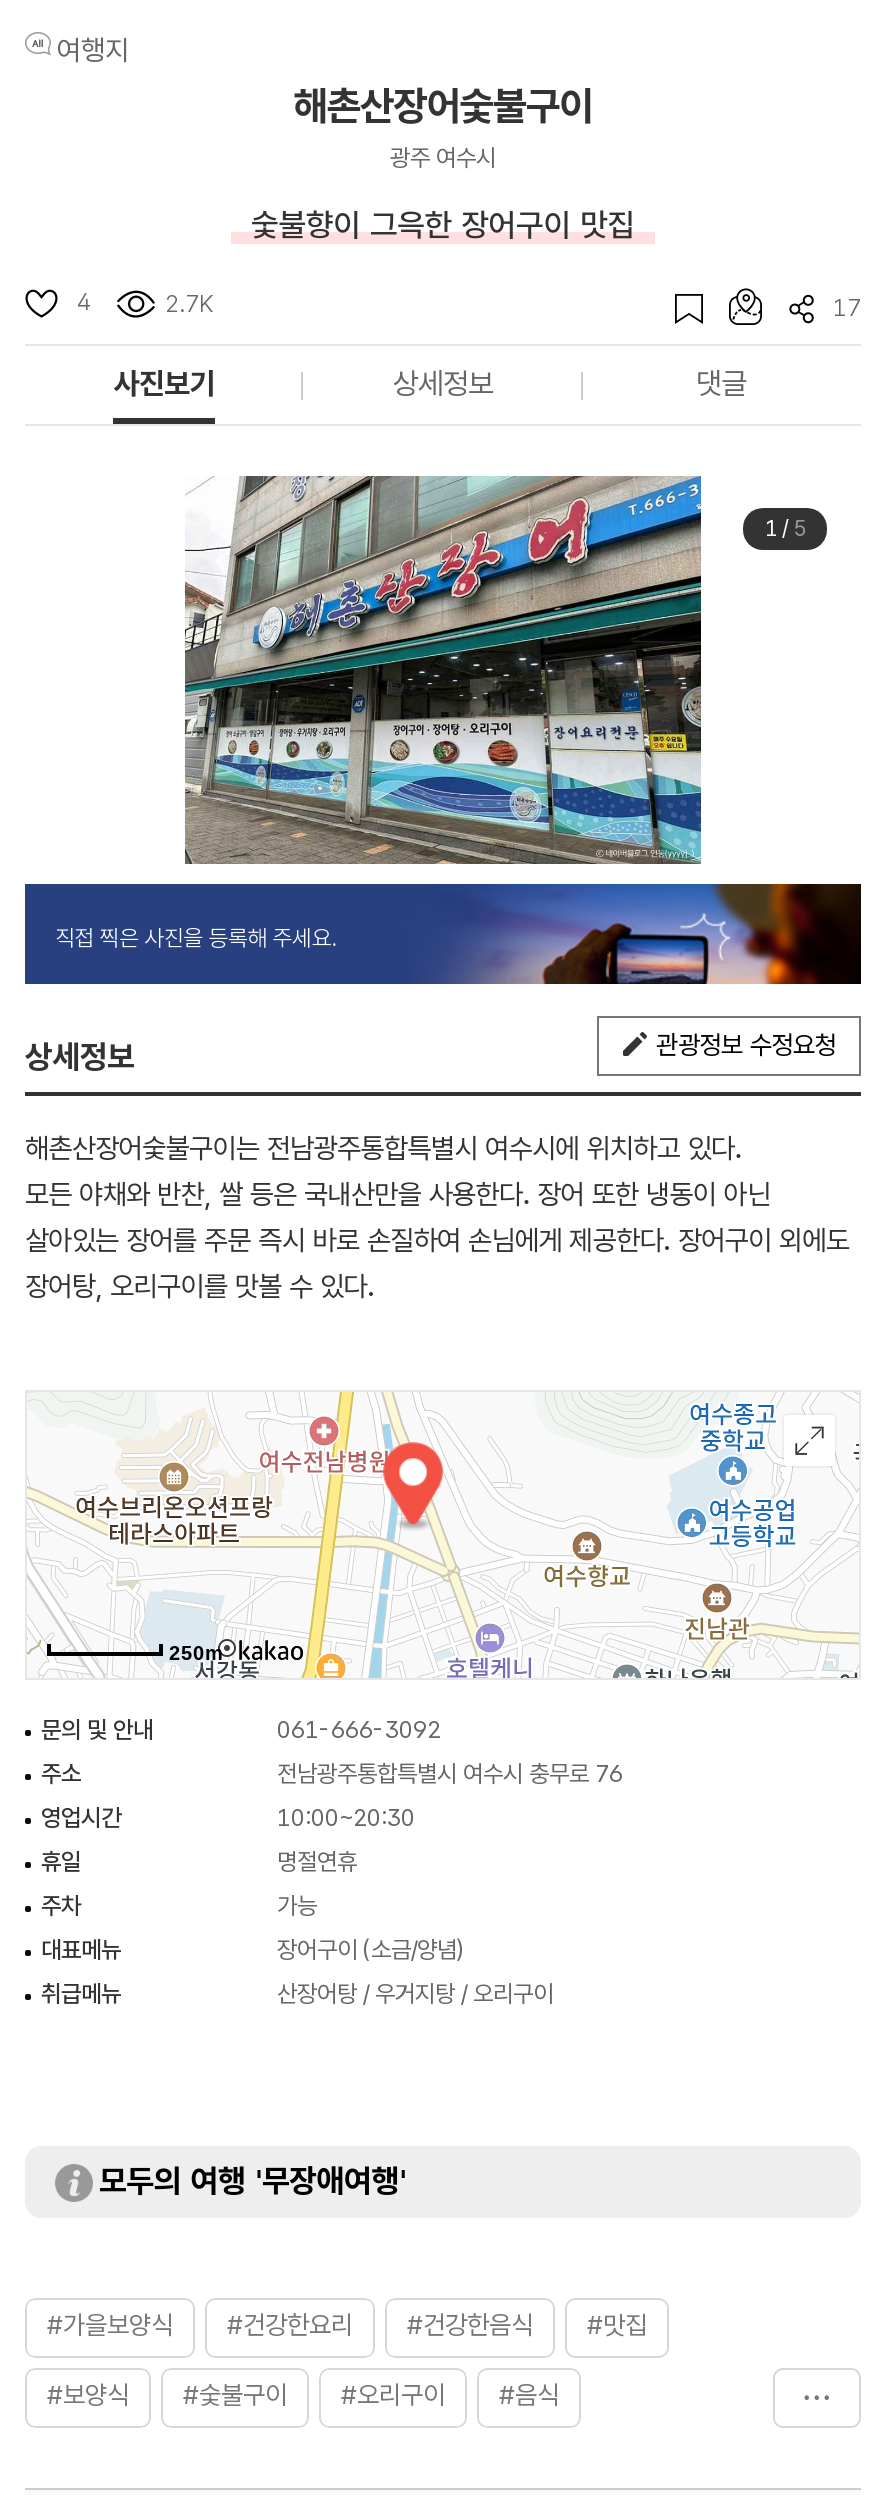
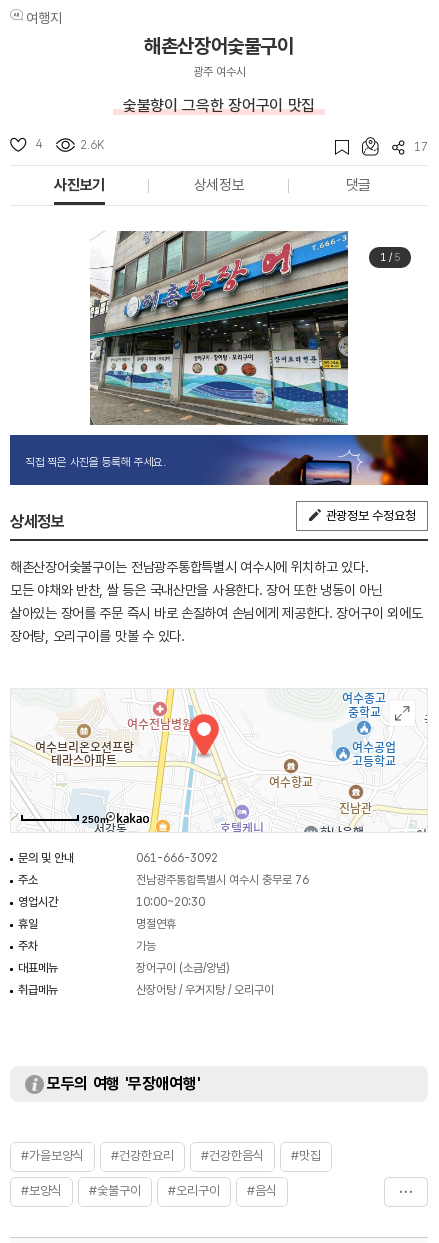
[165,290,213,318] 2.7K -> [80,138,104,152] 2.6K

